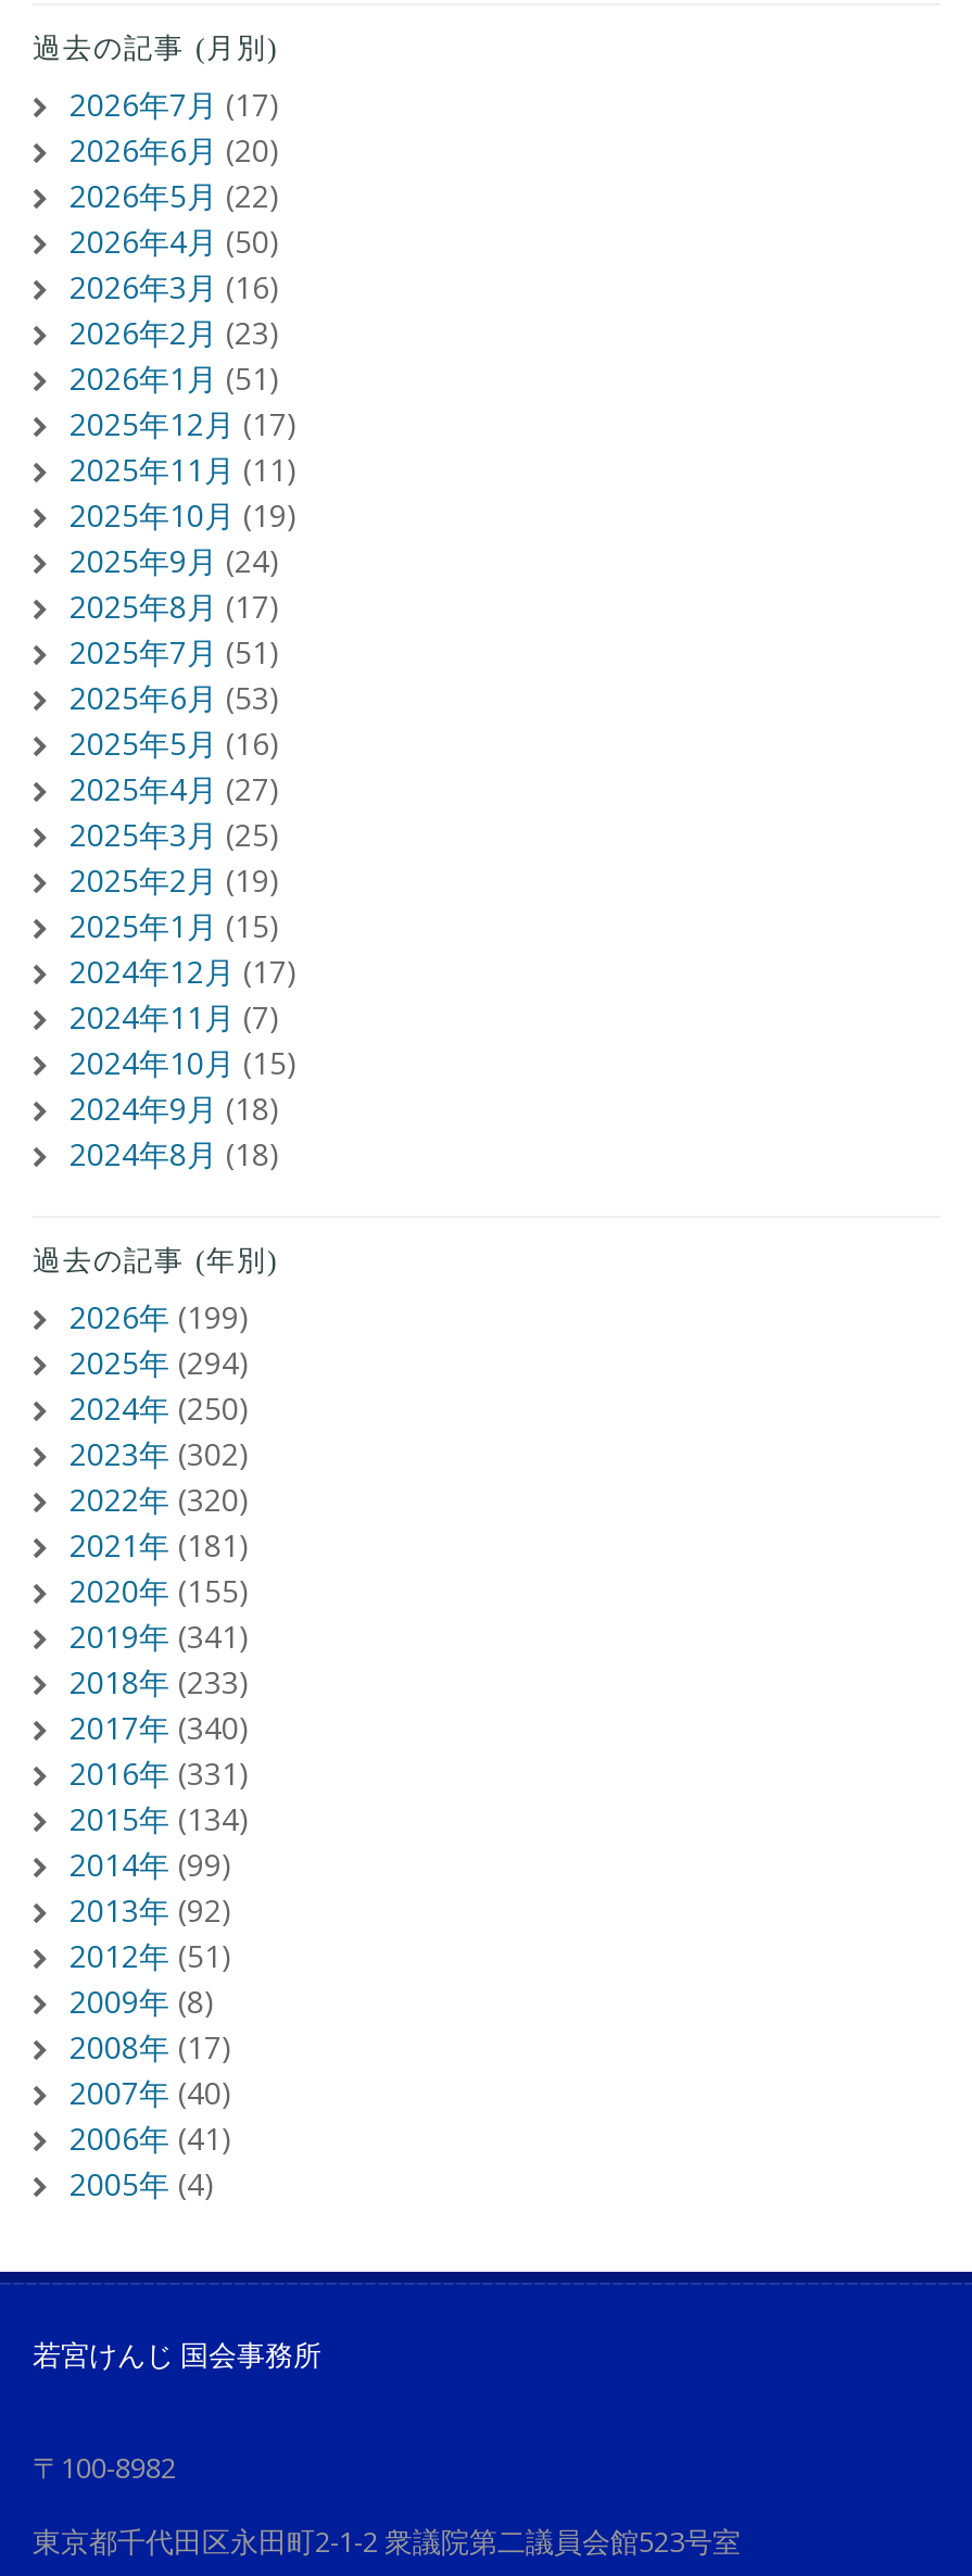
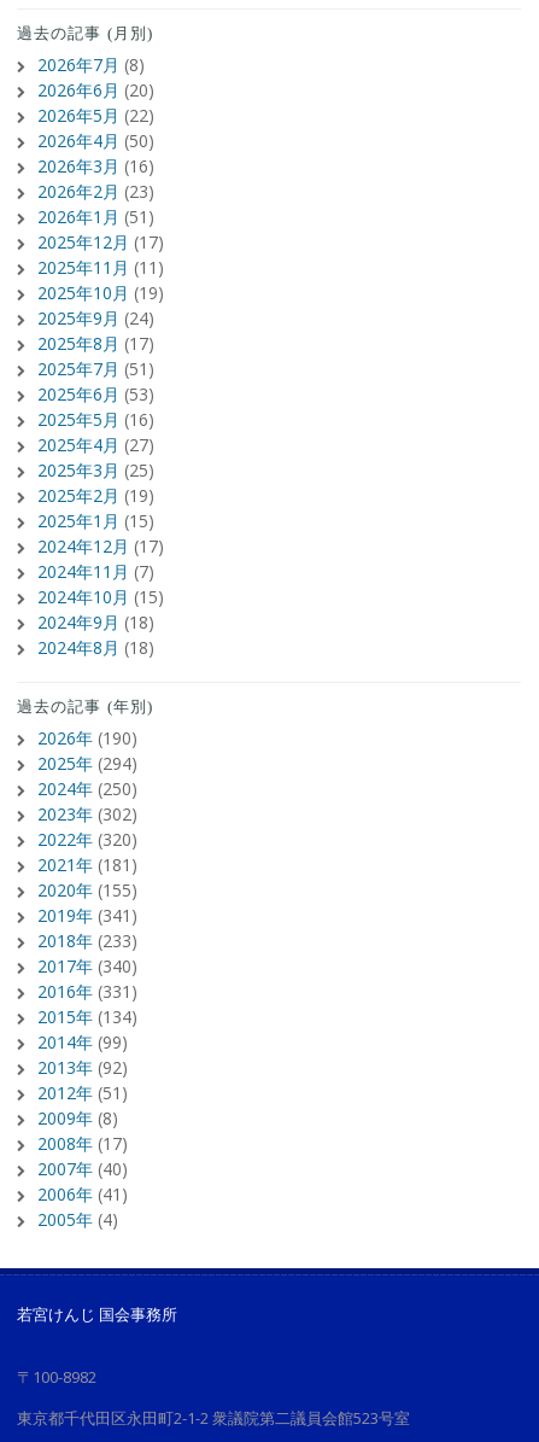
[70,84,280,126] 2026年7月(17) -> [37,53,145,76] 2026年7月(8)
[70,1297,250,1338] 2026年(199) -> [37,727,137,750] 2026年(190)

